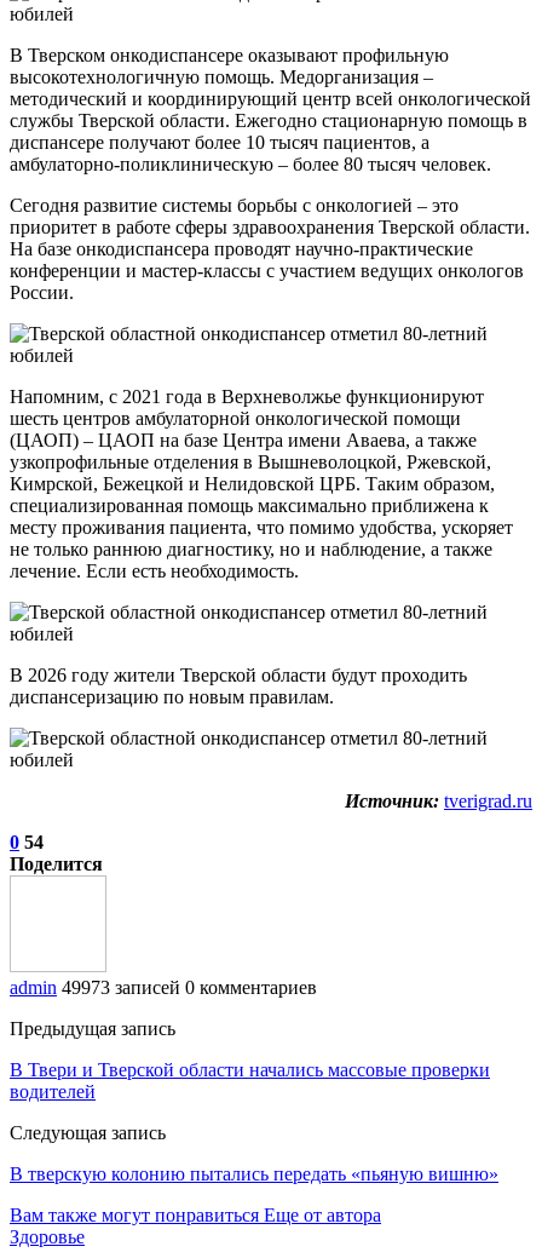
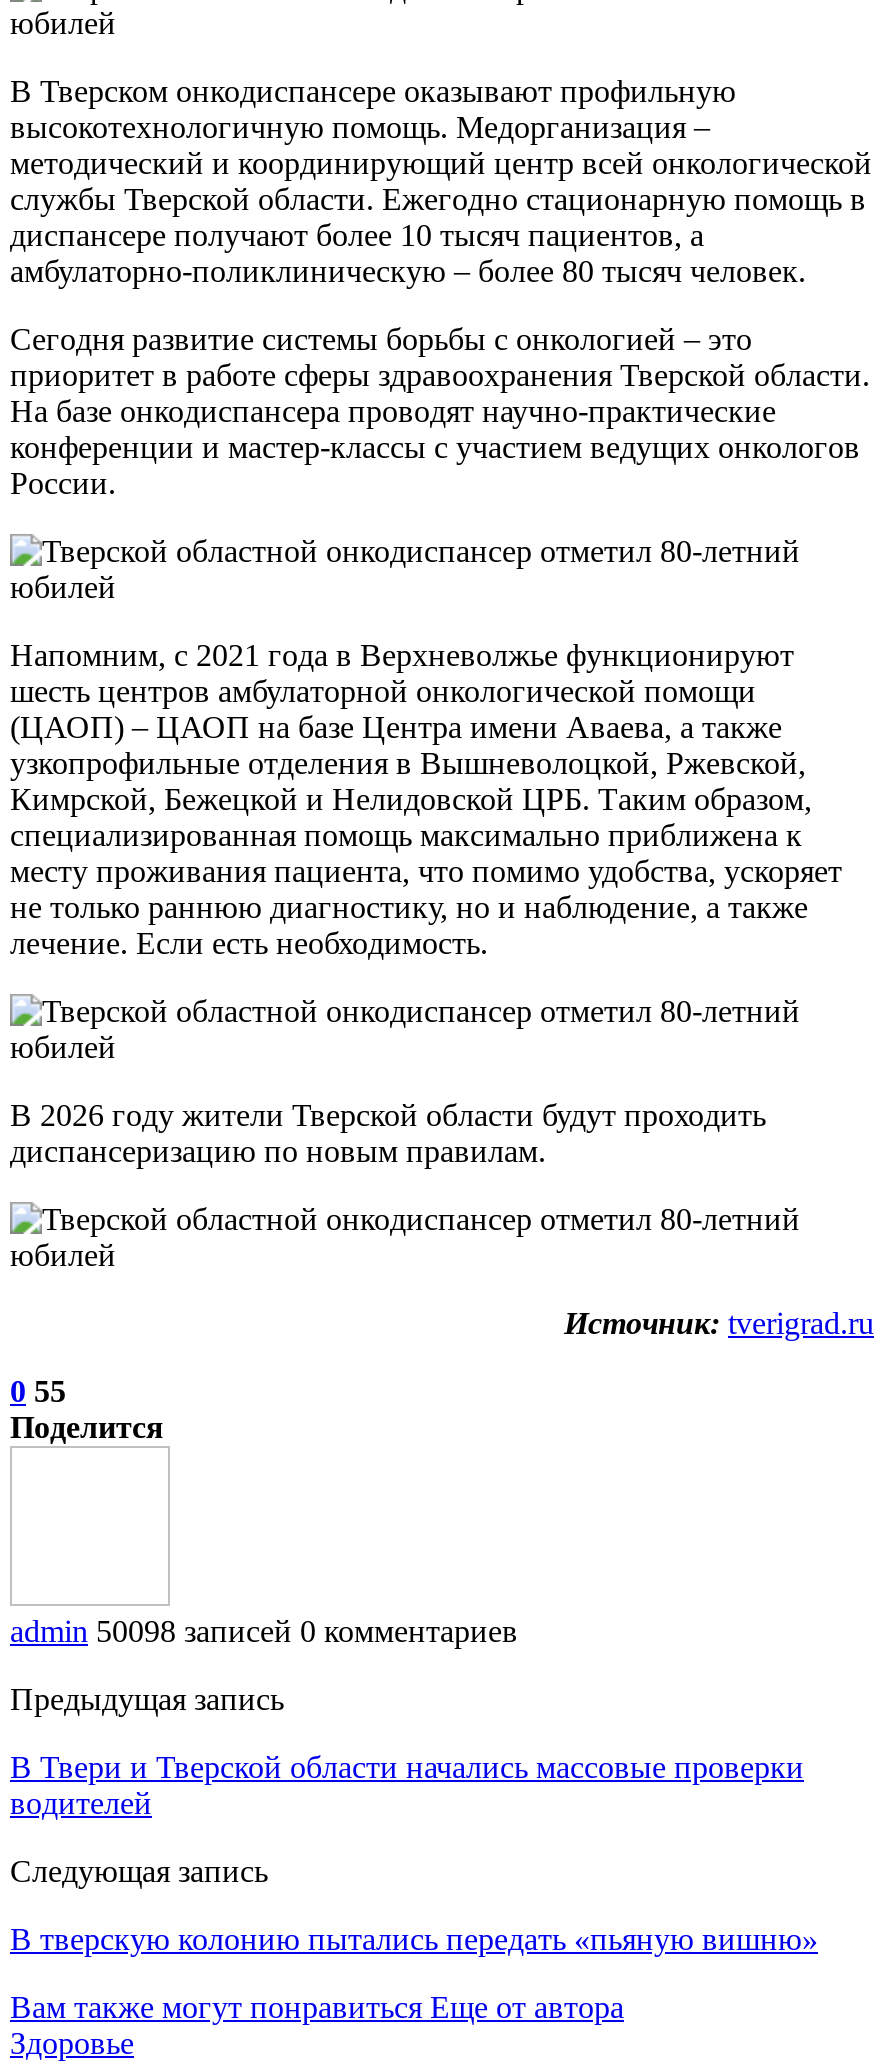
[10,832,44,852] 0 54 -> [10,1374,66,1408] 0 55
[10,977,317,997] admin 49973 записей 0 комментариев -> [10,1614,518,1648] admin 50098 записей 0 комментариев

